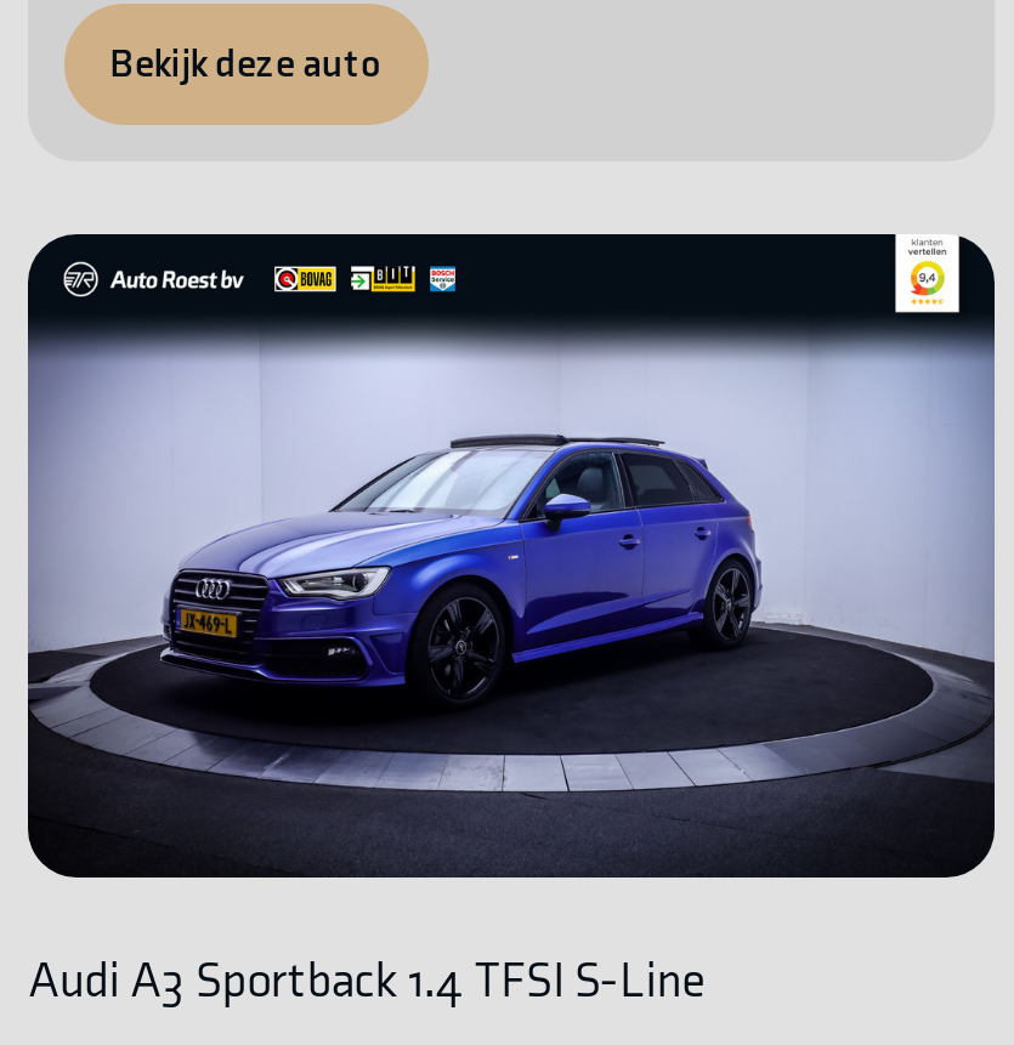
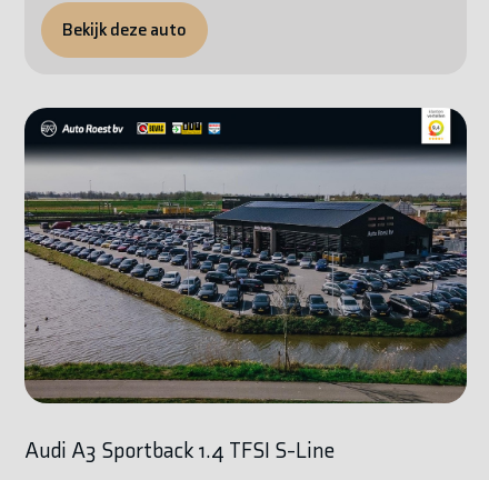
[28,335,997,879] [image] -> [23,153,468,404] [image]

